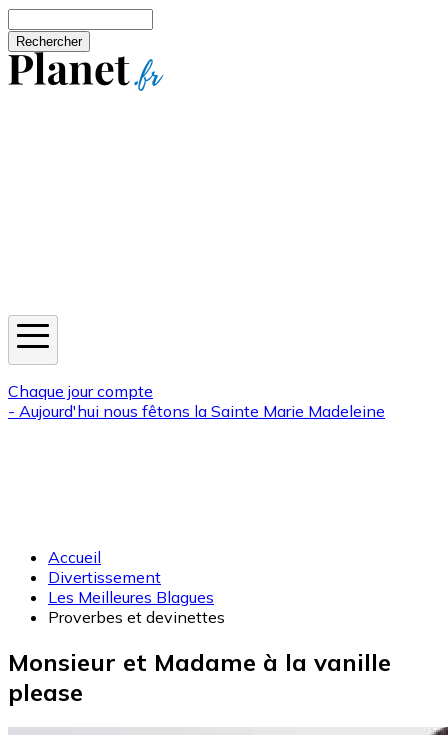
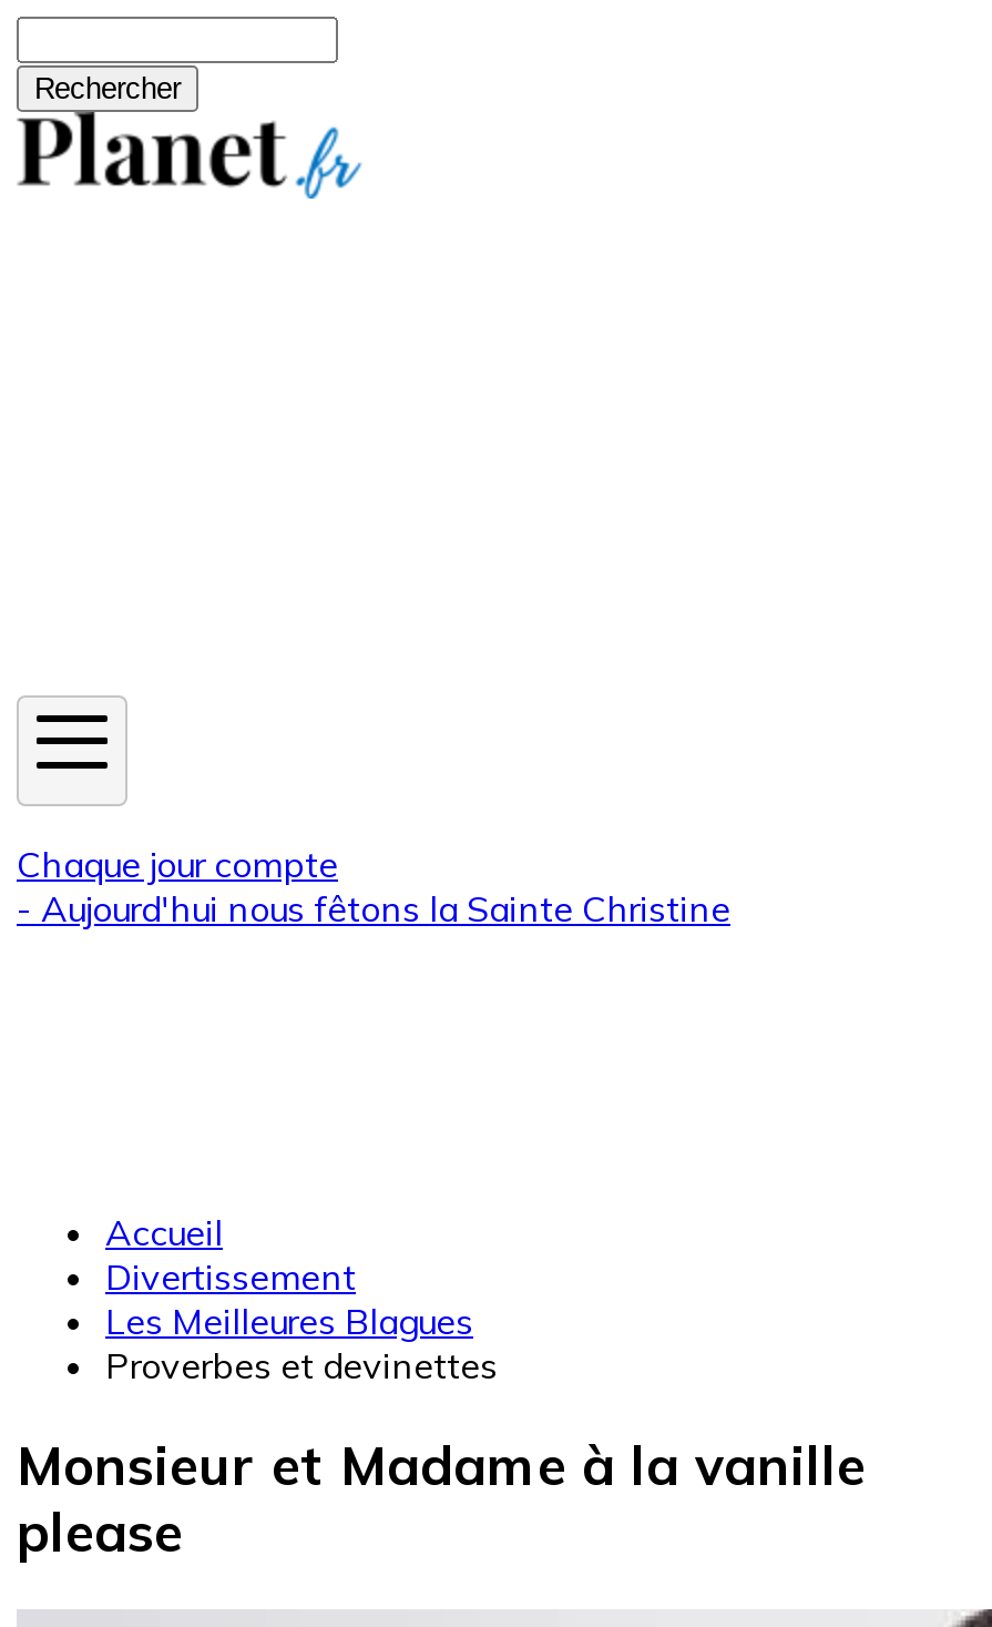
[8,401,385,421] - Aujourd'hui nous fêtons la Sainte Marie Madeleine -> [17,886,730,931] - Aujourd'hui nous fêtons la Sainte Christine

